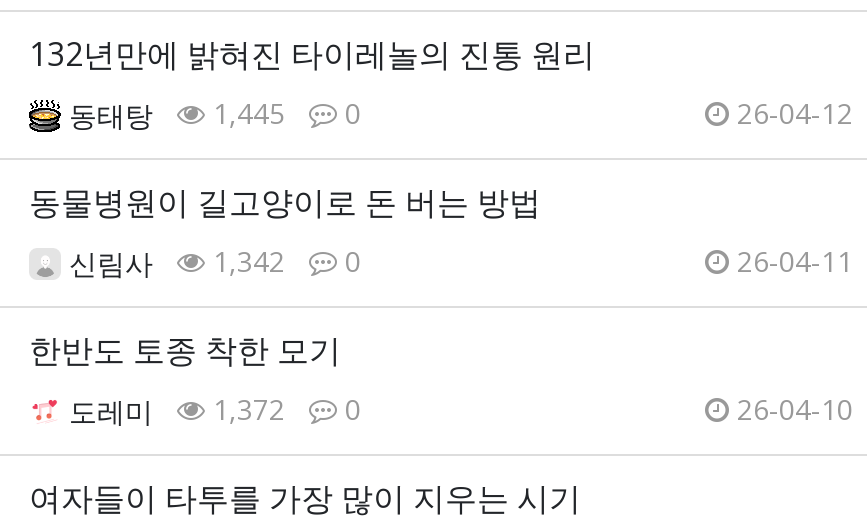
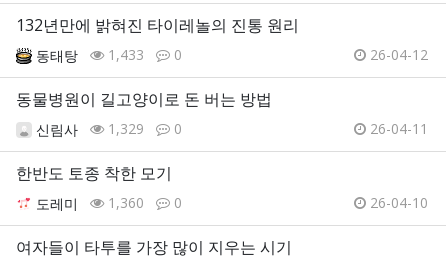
[69,94,361,135] 동태탕 1,445 0 -> [36,45,182,65] 동태탕 1,433 0
[69,242,361,283] 신림사 1,342 0 -> [36,119,182,139] 신림사 1,329 0
[69,390,361,431] 도레미 1,372 0 -> [36,193,182,213] 도레미 1,360 0

